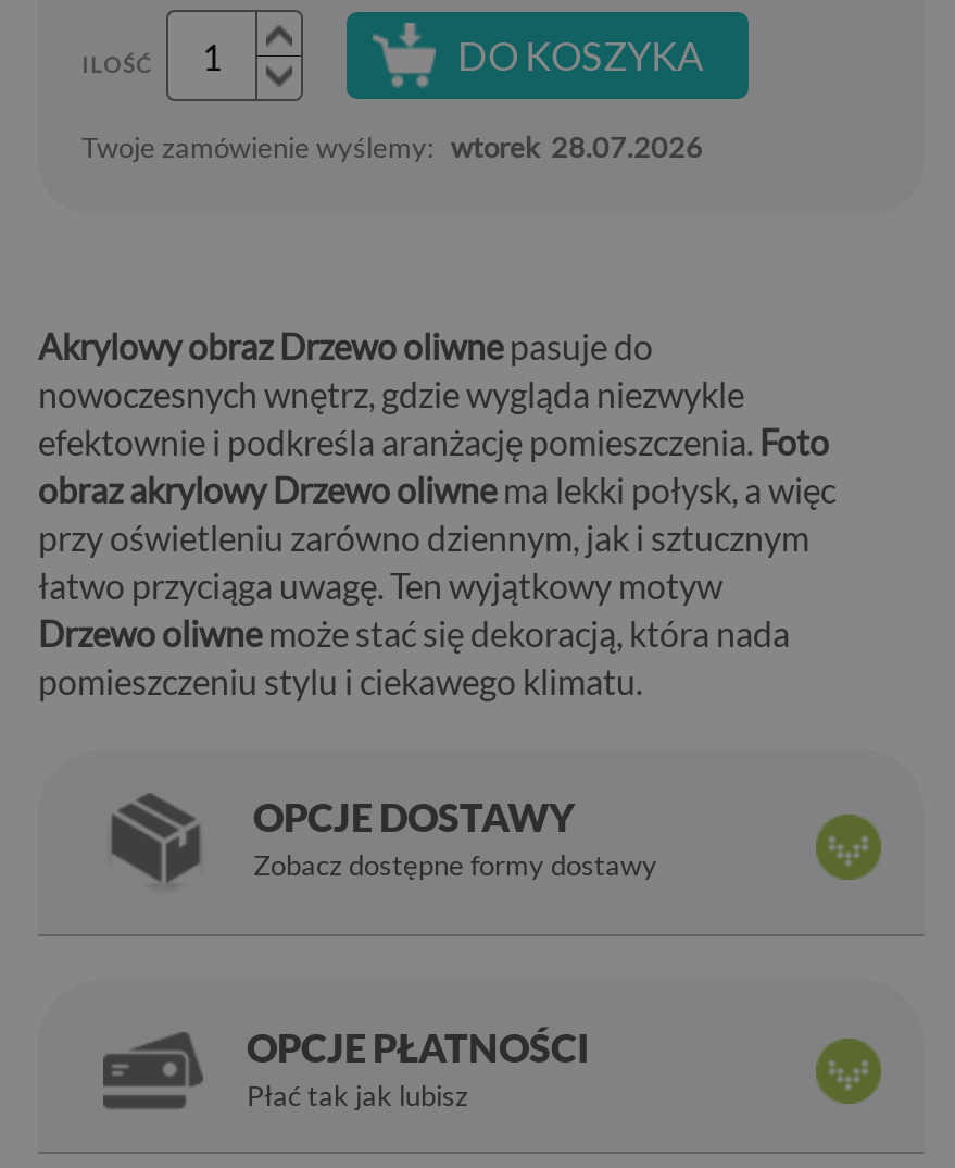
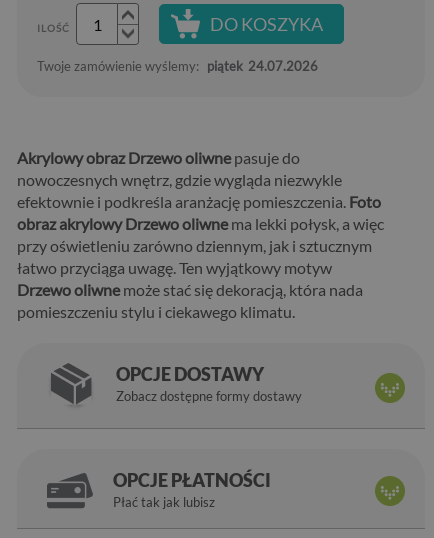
[81,129,703,164] Twoje zamówienie wyślemy: wtorek 28.07.2026 -> [37,58,318,74] Twoje zamówienie wyślemy: piątek 24.07.2026

